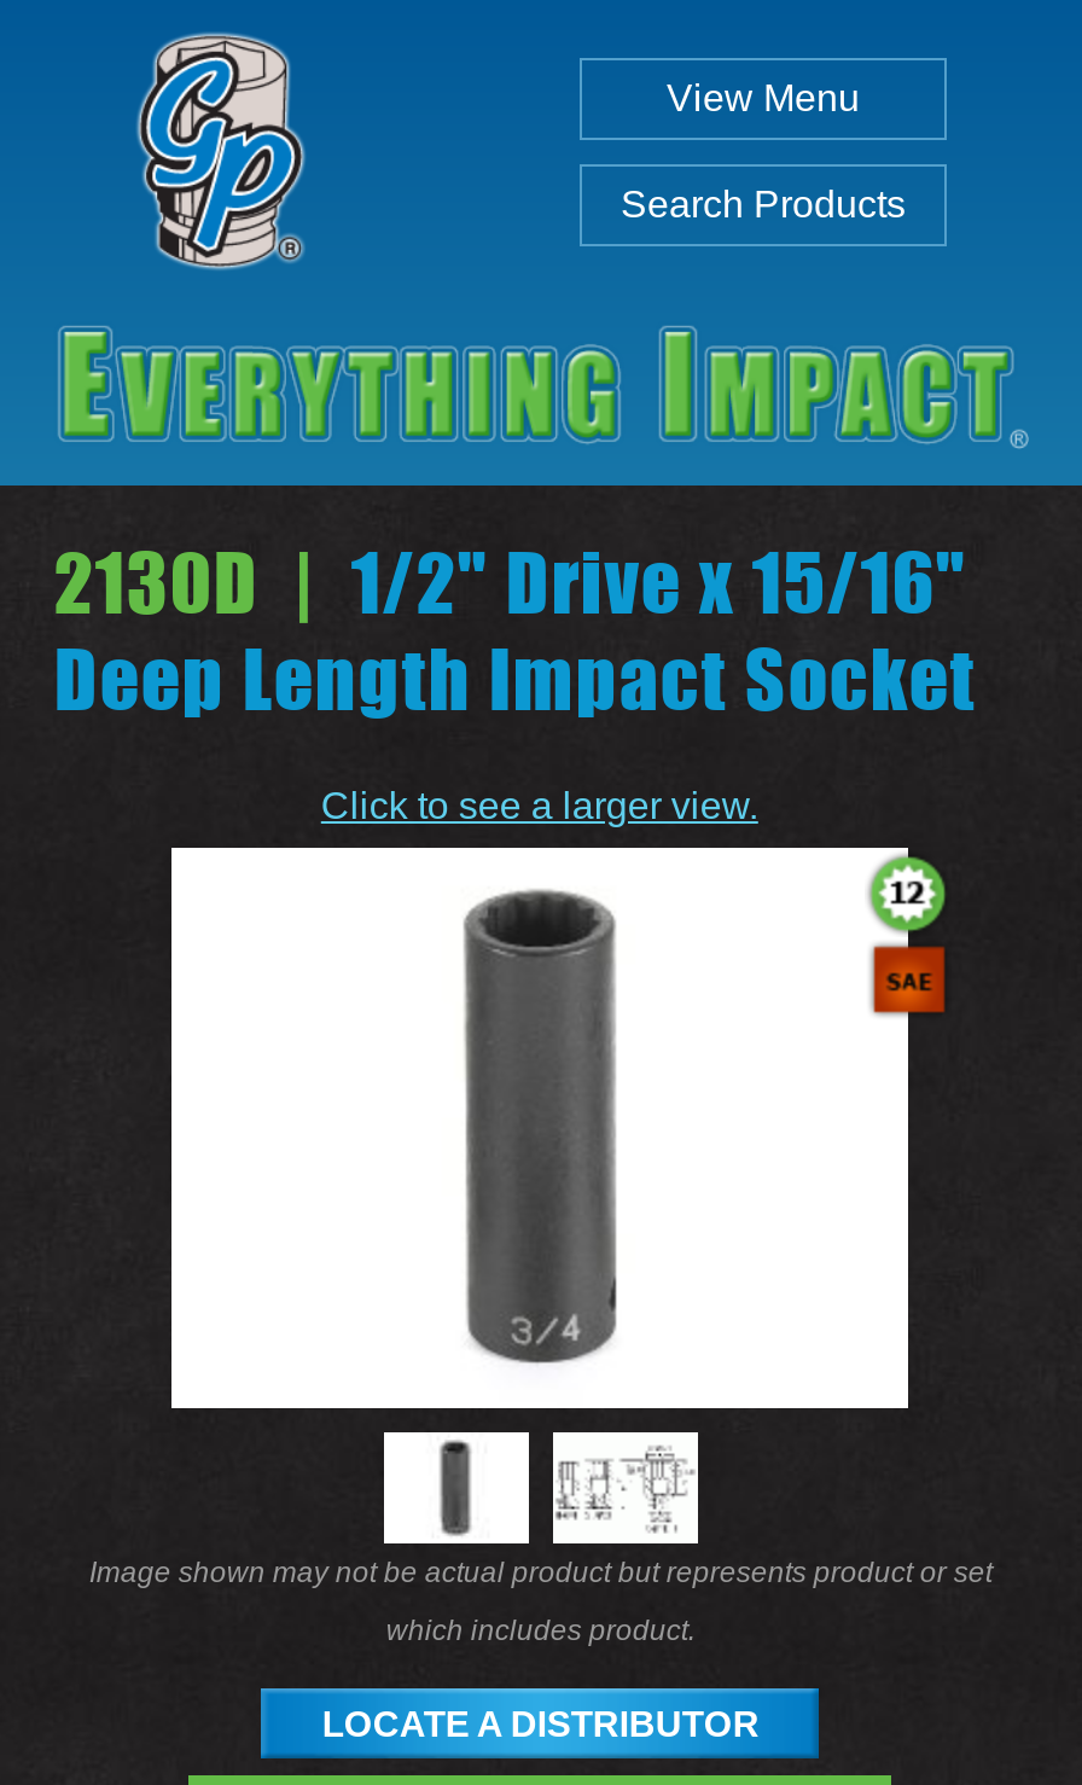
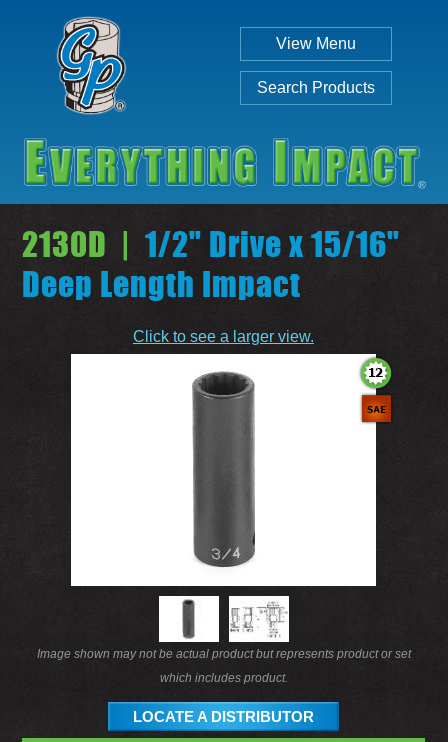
[54,620,977,736] Deep Length Impact Socket -> [22,260,301,308] Deep Length Impact

